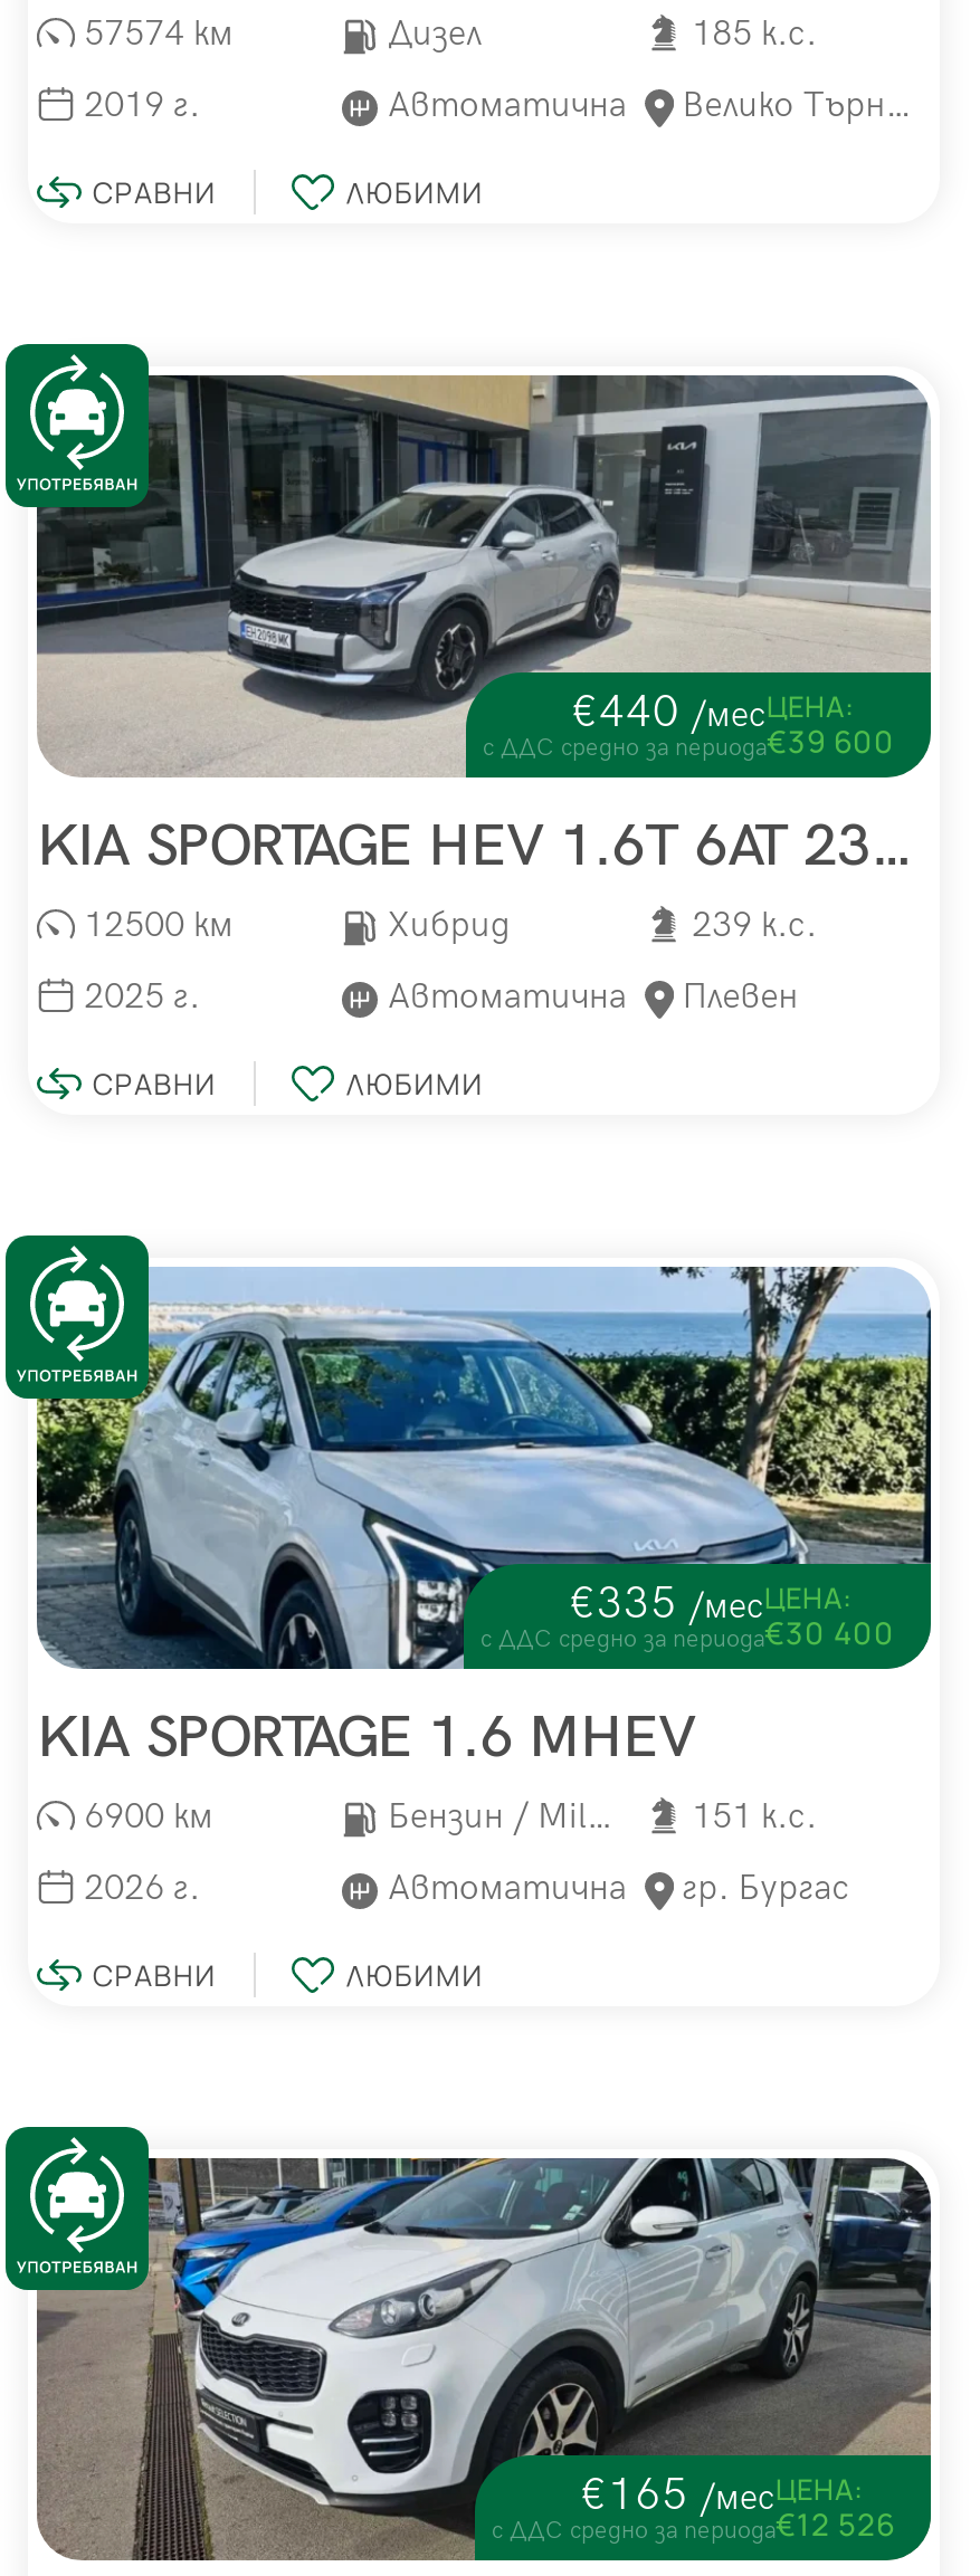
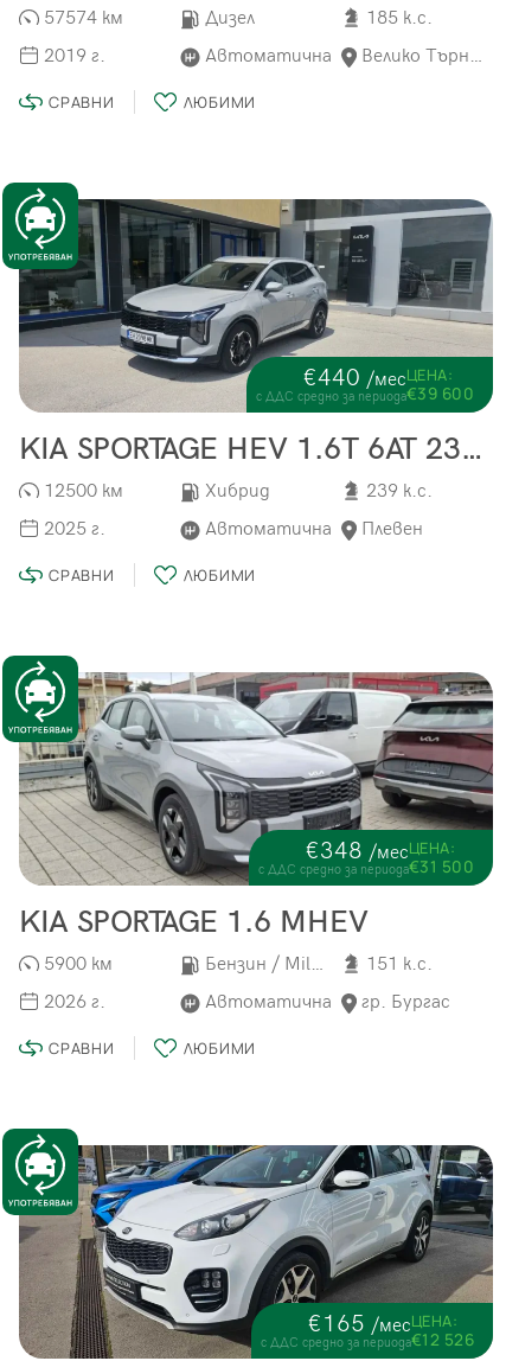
[37,1267,933,1671] [image] | €335 /мес ЦЕНА: -> [19,671,494,886] [image] | €348 /мес ЦЕНА:
[481,1613,895,1653] с ДДС средно за периода €30 400 -> [258,856,474,877] с ДДС средно за периода €31 500
[84,1796,213,1839] 6900 км -> [44,953,113,976] 5900 км

